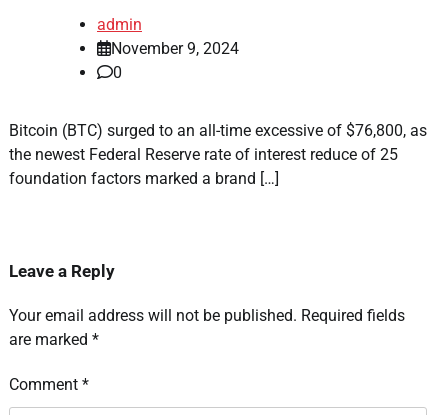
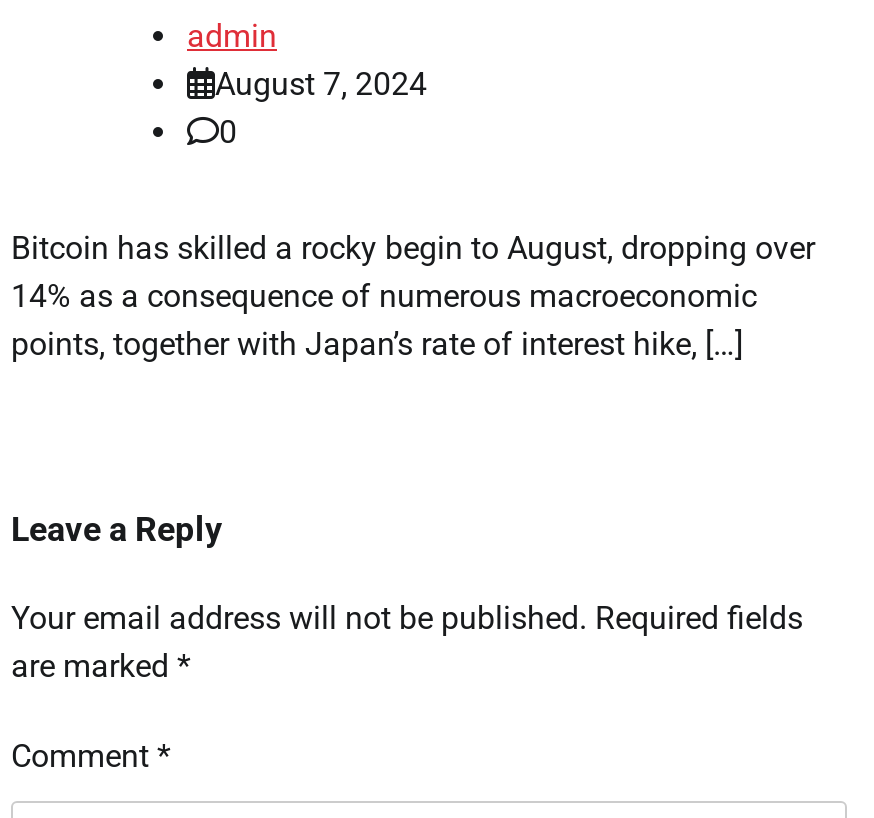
[111,39,239,58] November 9, 2024 -> [215,65,427,103] August 7, 2024
[9,121,427,188] Bitcoin (BTC) surged to an all-time excessive of $76,800, as | the newest Federal Reserve rate of interest reduce of 25 | foundation factors marked a brand […] -> [11,229,815,363] Bitcoin has skilled a rocky begin to August, dropping over | 14% as a consequence of numerous macroeconomic | points, together with Japan’s rate of interest hike, […]

